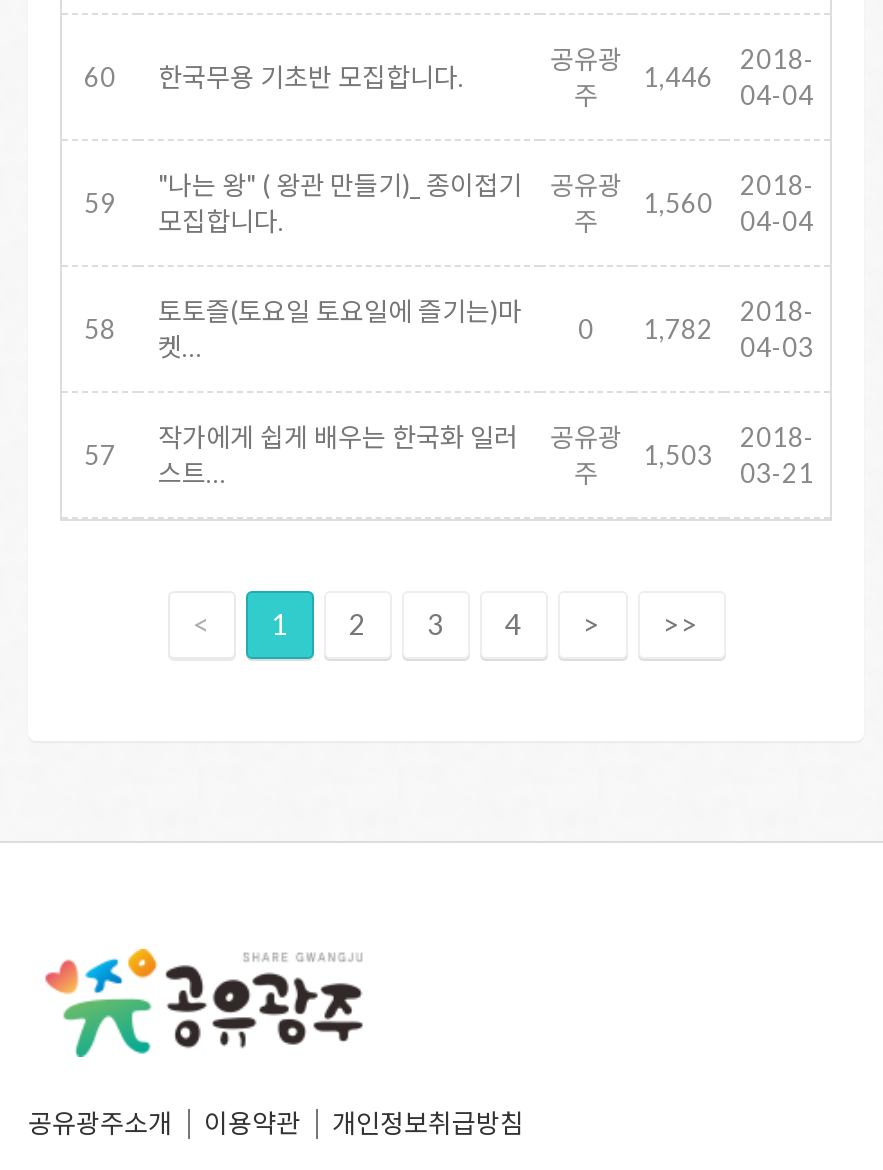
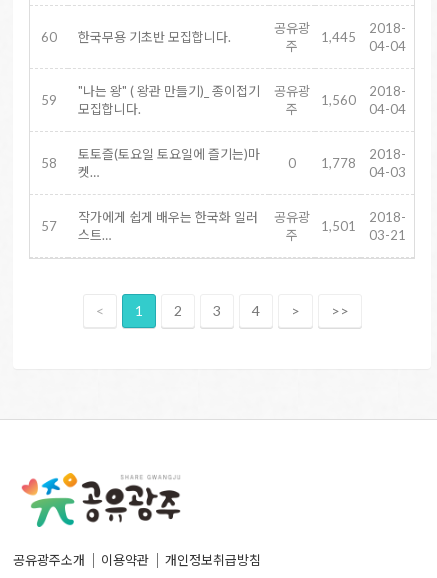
[643,61,713,93] 1,446 -> [320,29,355,45] 1,445
[578,313,713,345] 0 1,782 -> [288,155,355,171] 0 1,778
[643,439,713,471] 1,503 -> [320,218,355,234] 1,501

